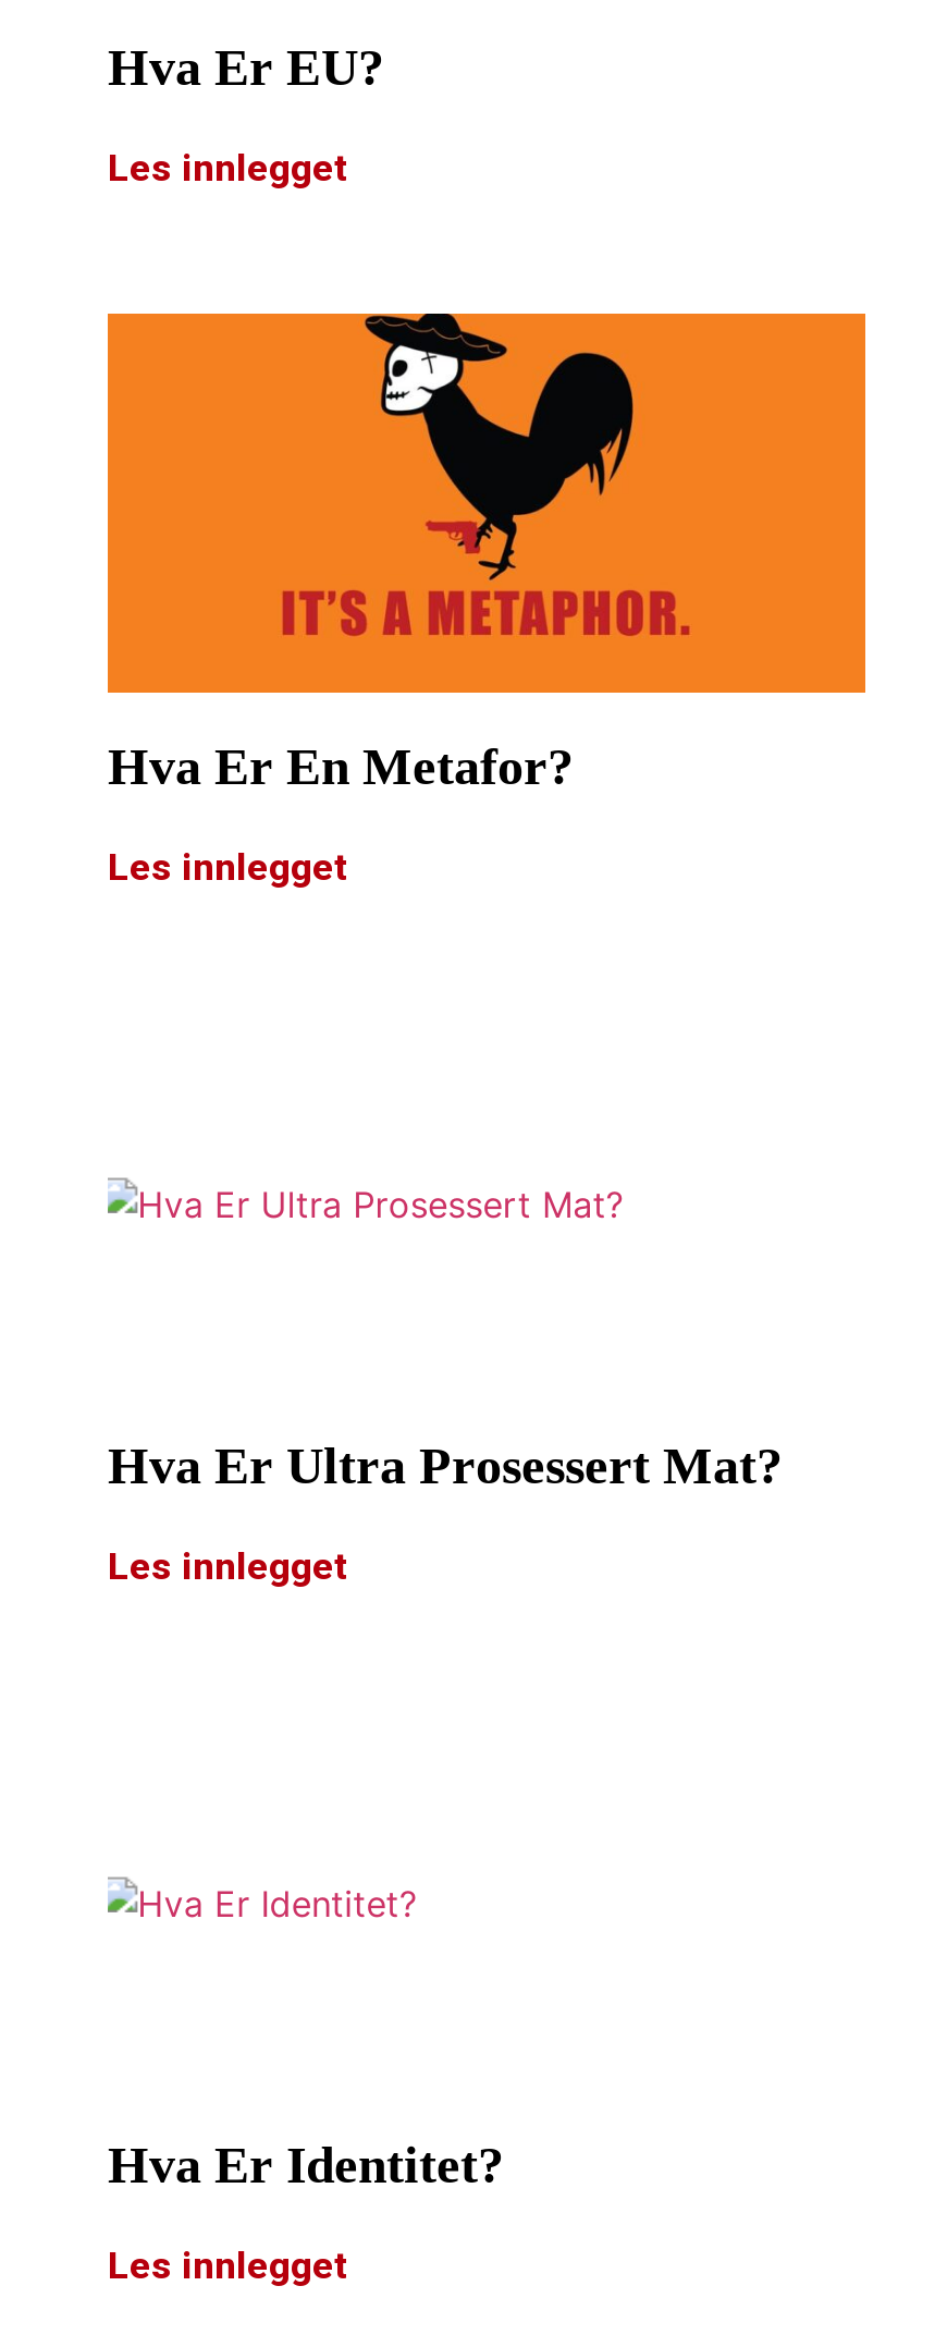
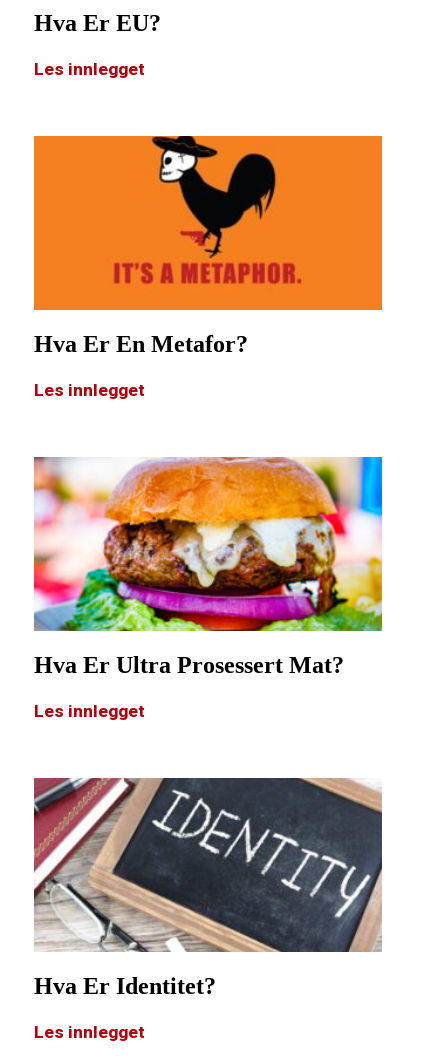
none -> [33,456,383,632] [image]
none -> [33,777,383,953] [image]

